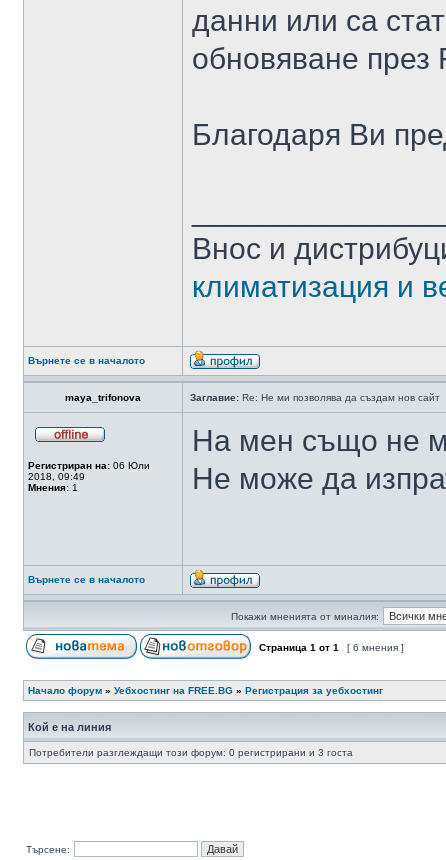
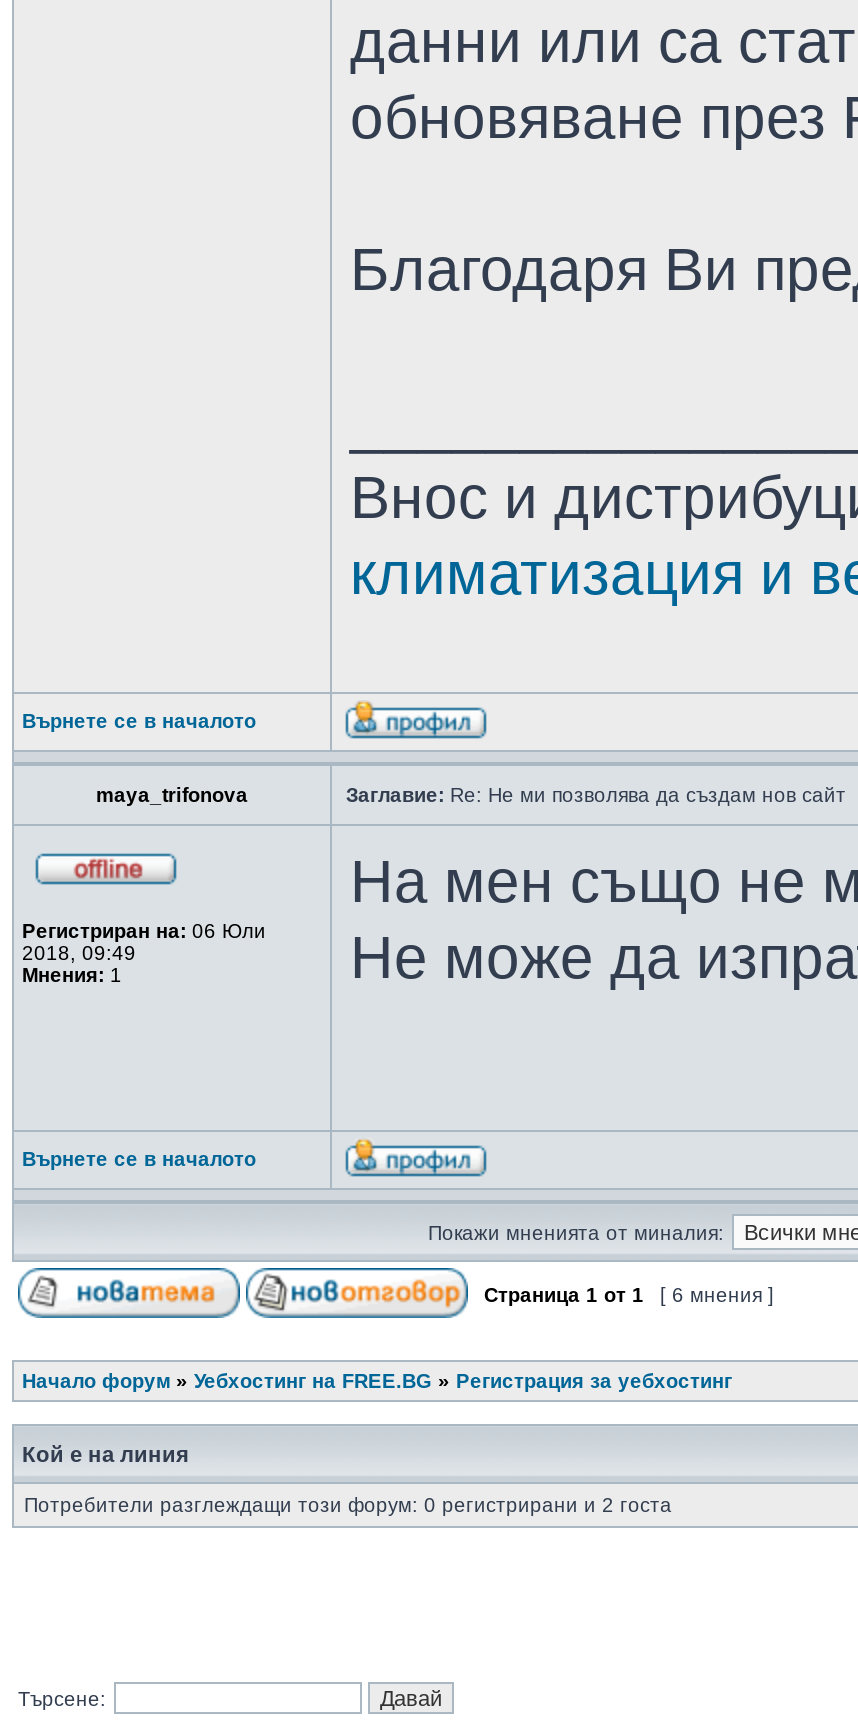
[29,747,353,758] Потребители разглеждащи този форум: 0 регистрирани и 3 госта -> [24,1494,672,1516] Потребители разглеждащи този форум: 0 регистрирани и 2 госта

